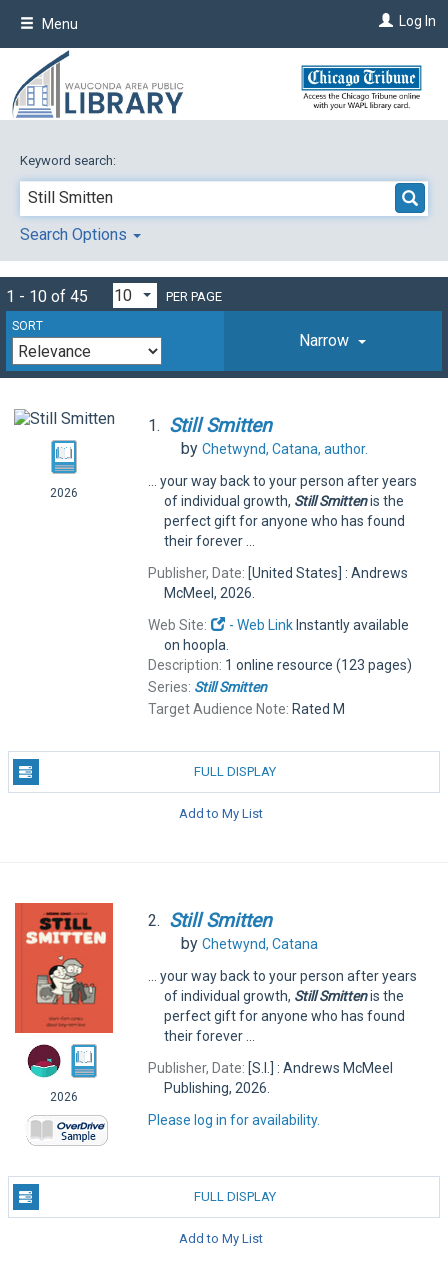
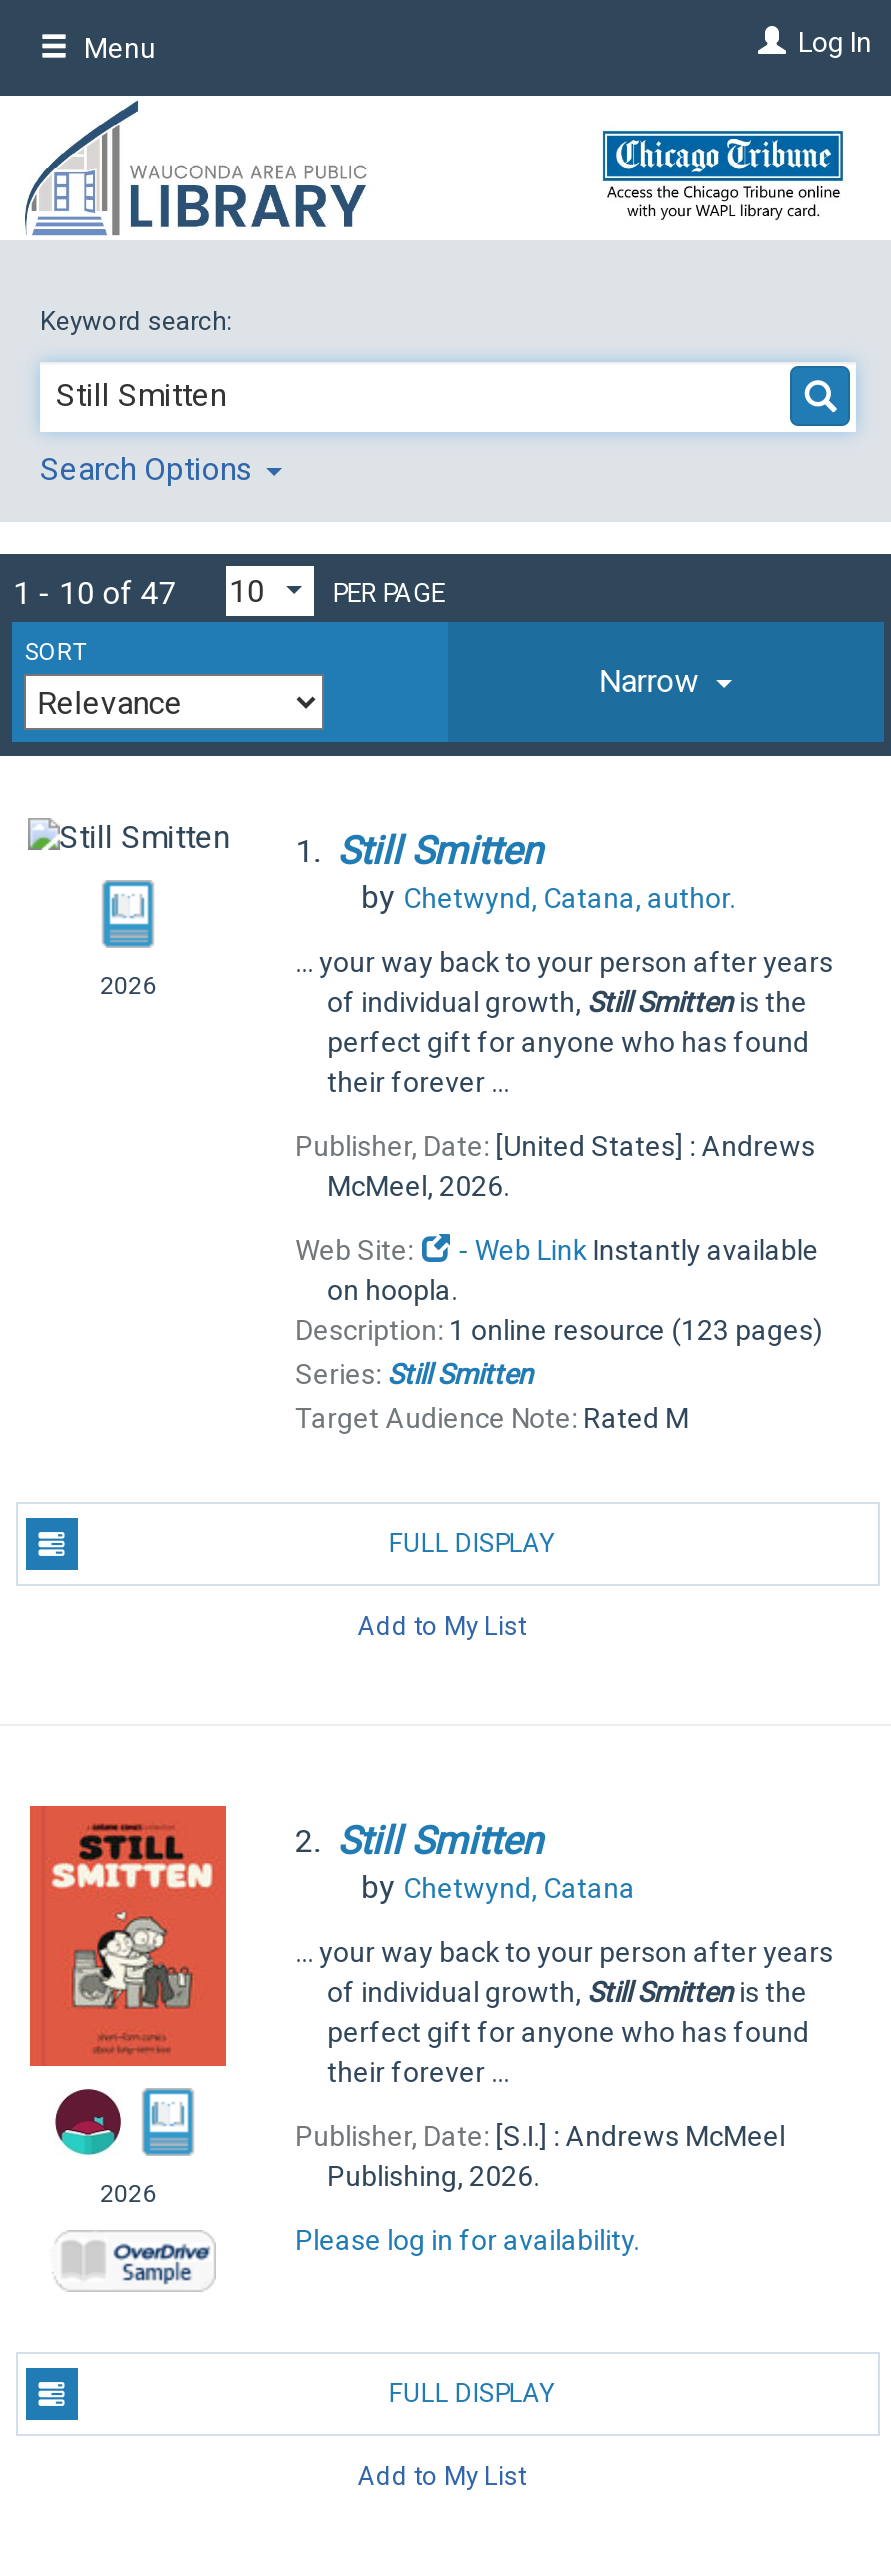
[6,287,88,306] 1 - 10 of 45 -> [13,574,177,612] 1 - 10 of 47

